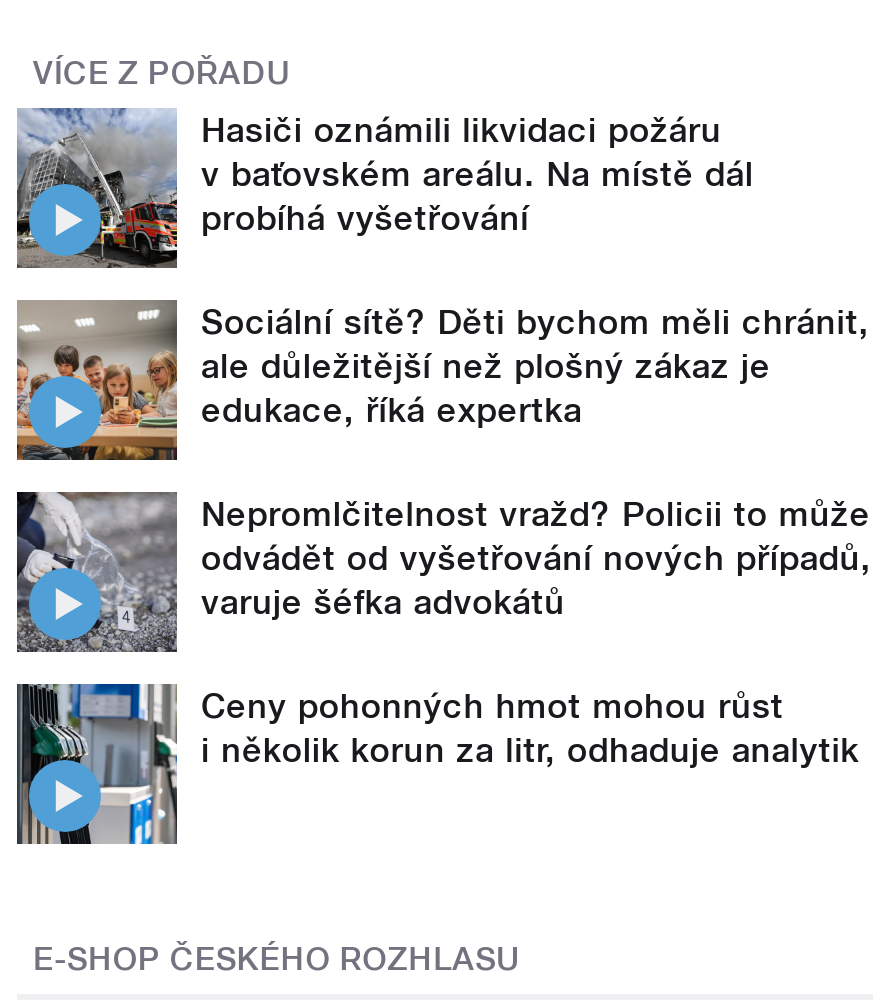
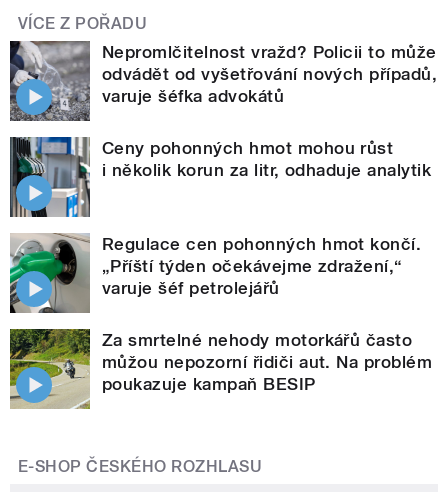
[15,106,869,430] [image] | Hasiči oznámili likvidaci požáru | v baťovském areálu. Na místě dál | probíhá vyšetřování | Sociální sítě? Děti bychom měli chránit, | ale důležitější než plošný zákaz je | edukace, říká expertka -> none
[15,298,177,462] [image] -> none
moved [15,488,871,770] -> [9,39,437,180]: [image] | Nepromlčitelnost vražd? Policii to může | odvádět od vyšetřování nových případů, | varuje šéfka advokátů | Ceny pohonných hmot mohou růst | i několik korun za litr, odhaduje analytik
none -> [9,233,432,394] [image] | Regulace cen pohonných hmot končí. | „Příští týden očekávejme zdražení,“ | varuje šéf petrolejářů | Za smrtelné nehody motorkářů často | můžou nepozorní řidiči aut. Na problém | poukazuje kampaň BESIP
none -> [10,328,90,409] [image]

